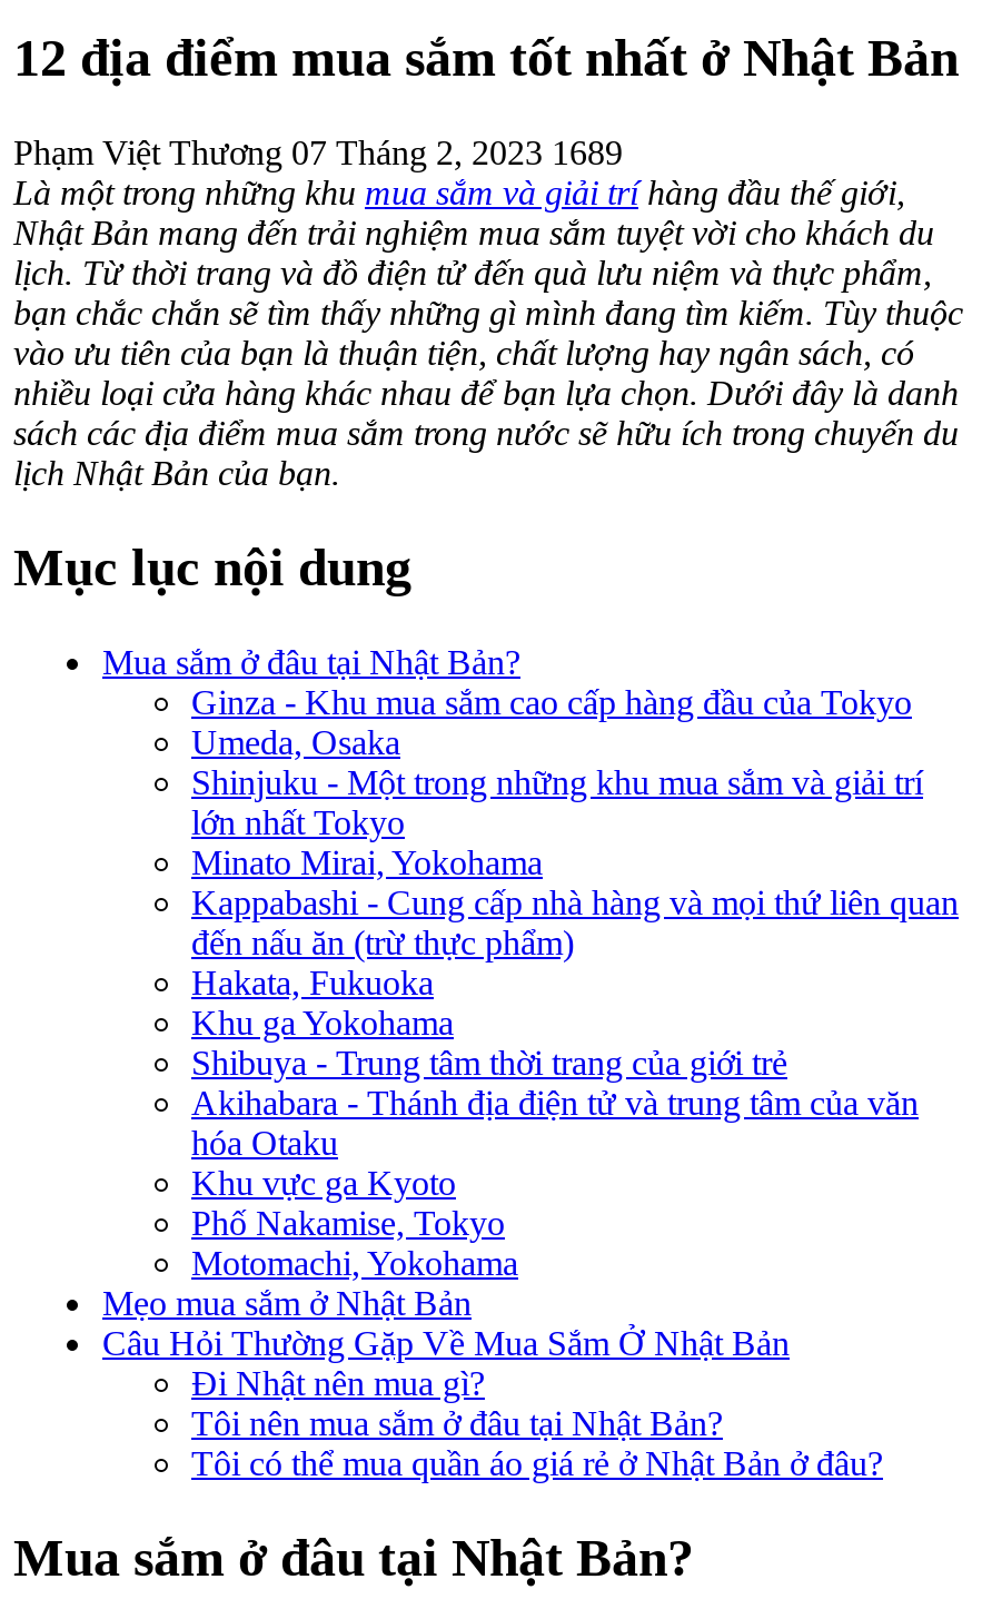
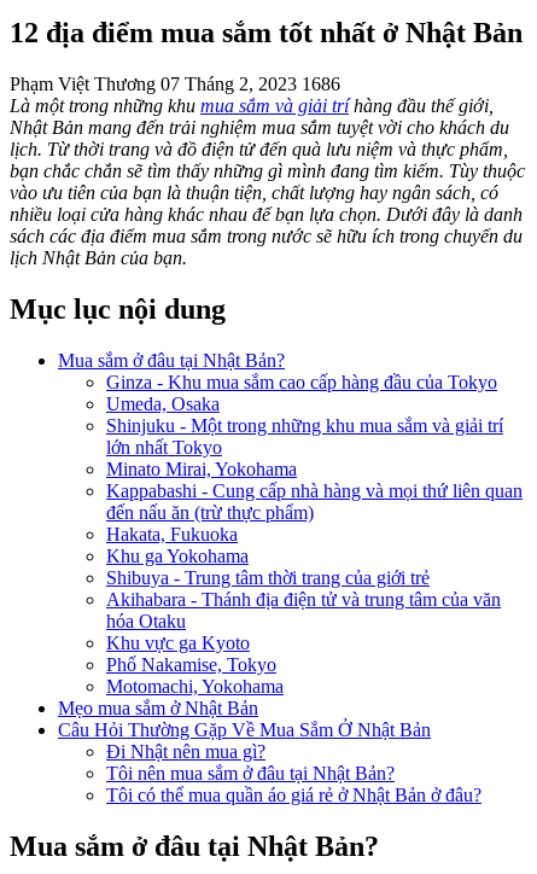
[13,133,623,171] Phạm Việt Thương 07 Tháng 2, 2023 1689 -> [10,73,340,94] Phạm Việt Thương 07 Tháng 2, 2023 1686

